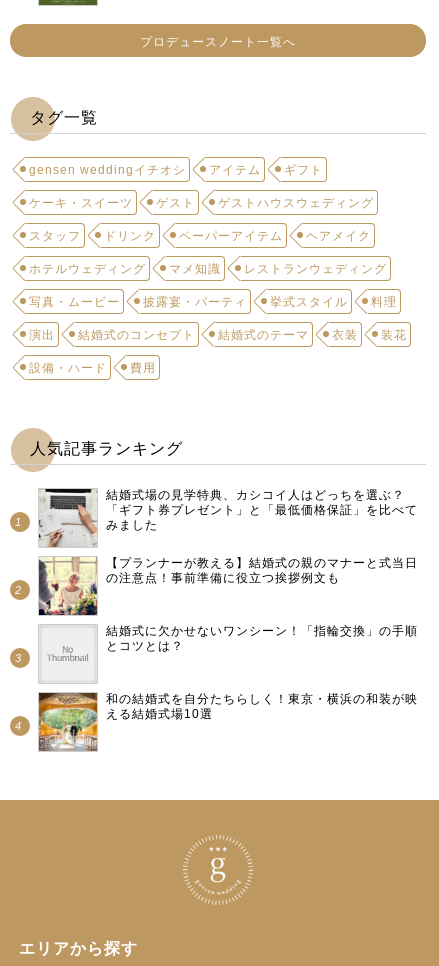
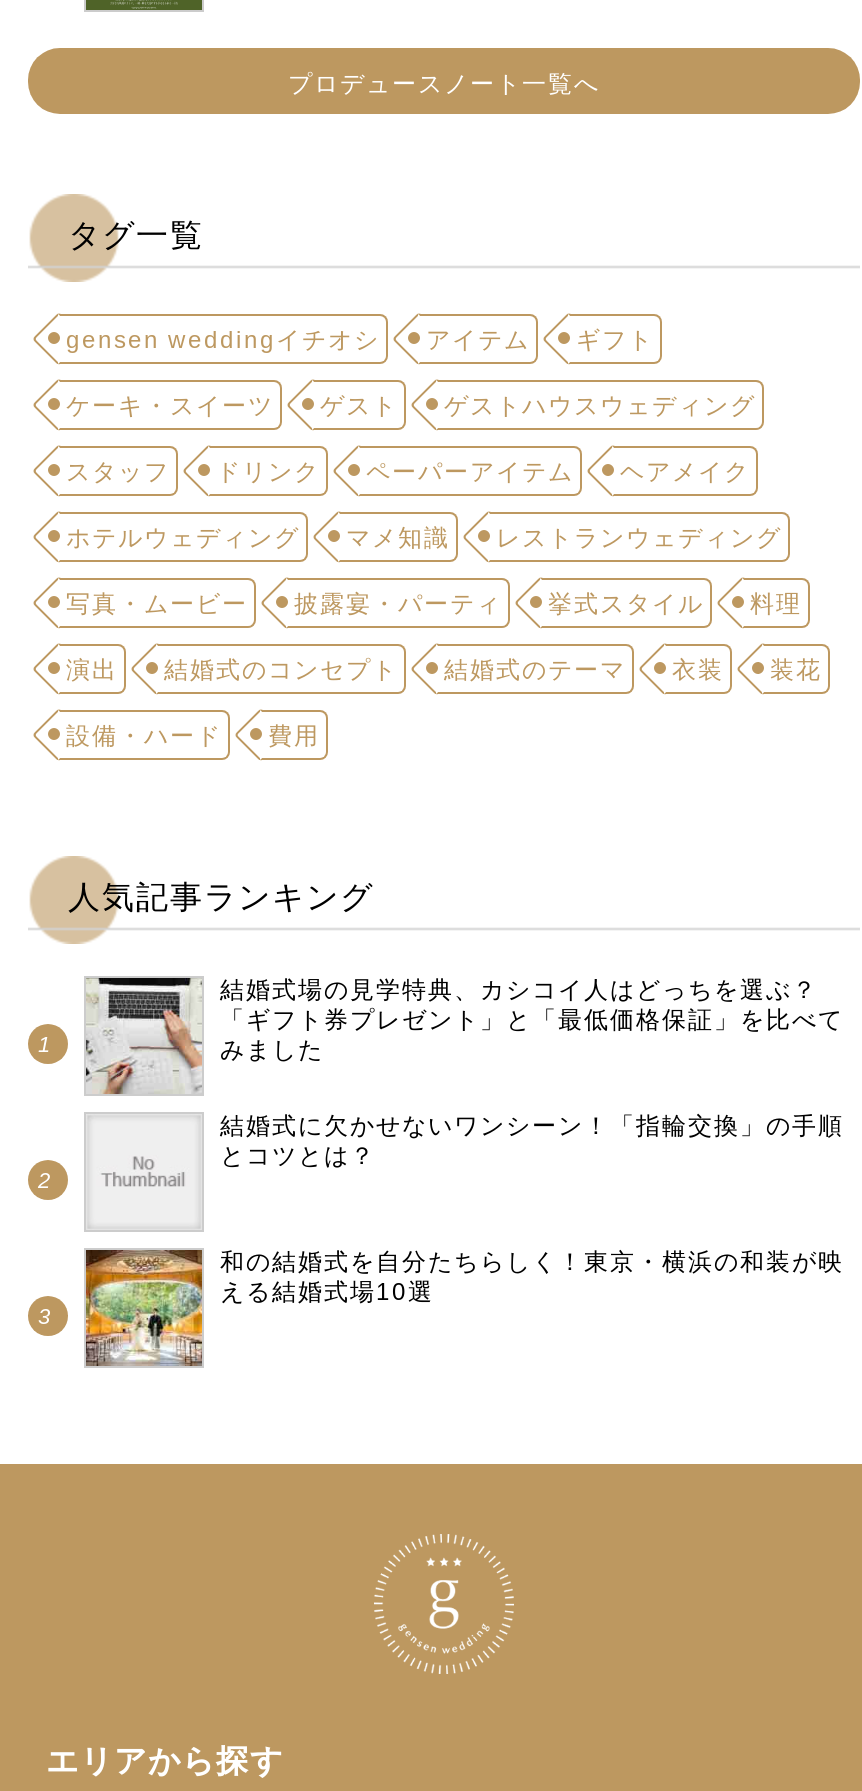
[38,556,418,616] [image] | 【プランナーが教える】結婚式の親のマナーと式当日 | の注意点！事前準備に役立つ挨拶例文も -> none

